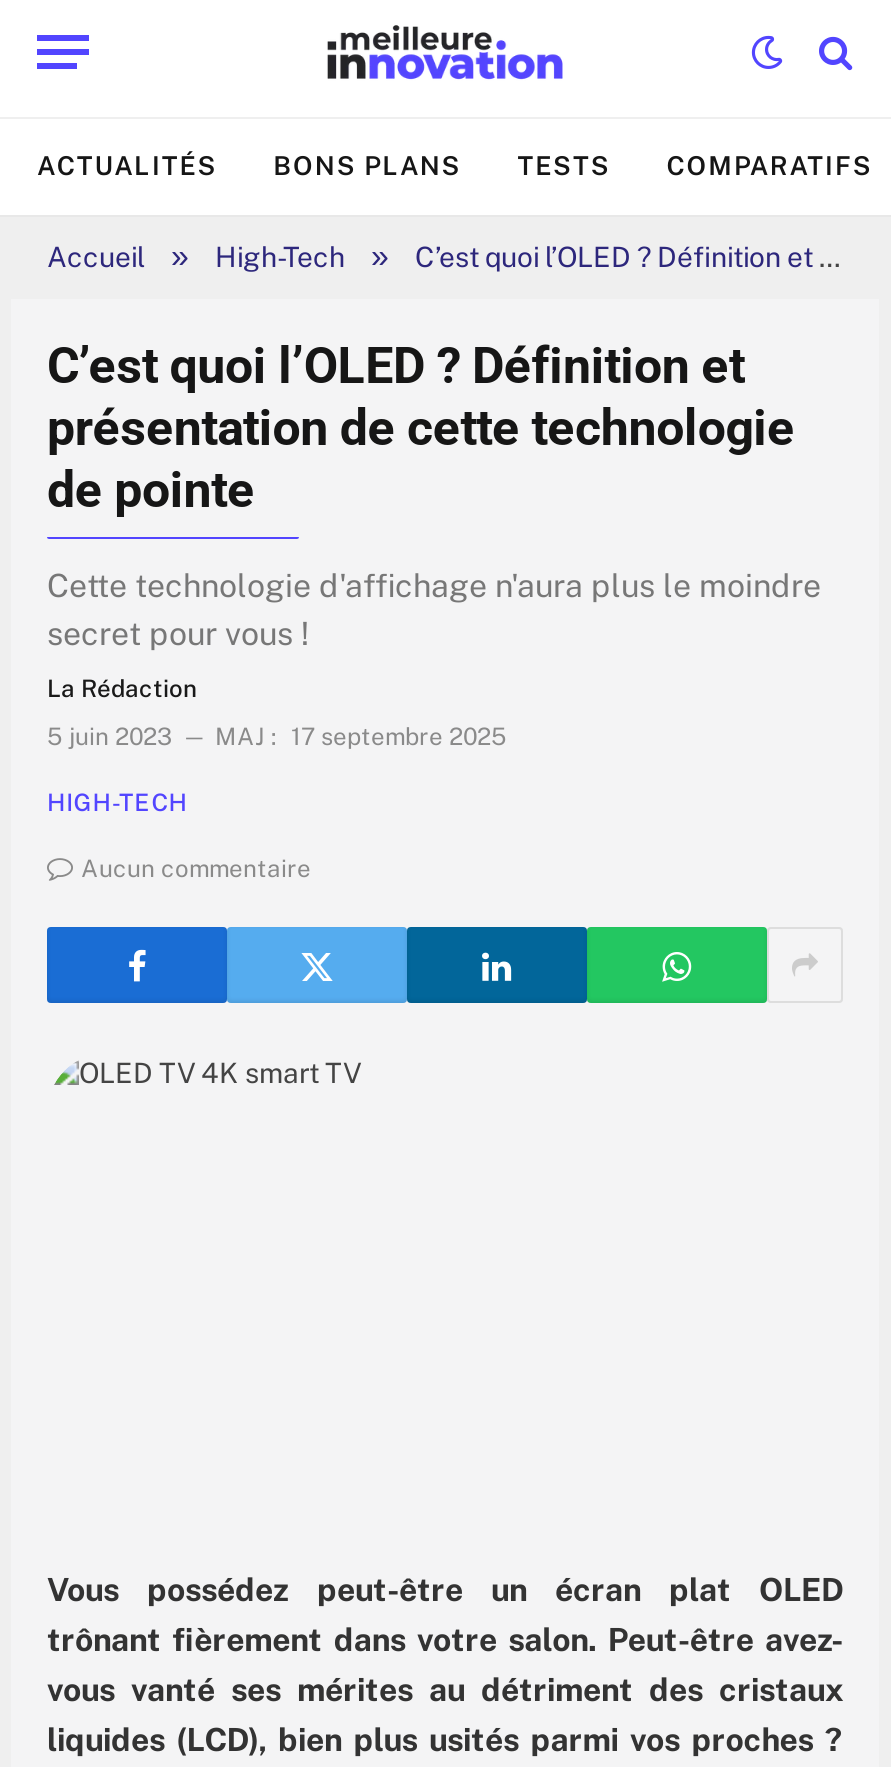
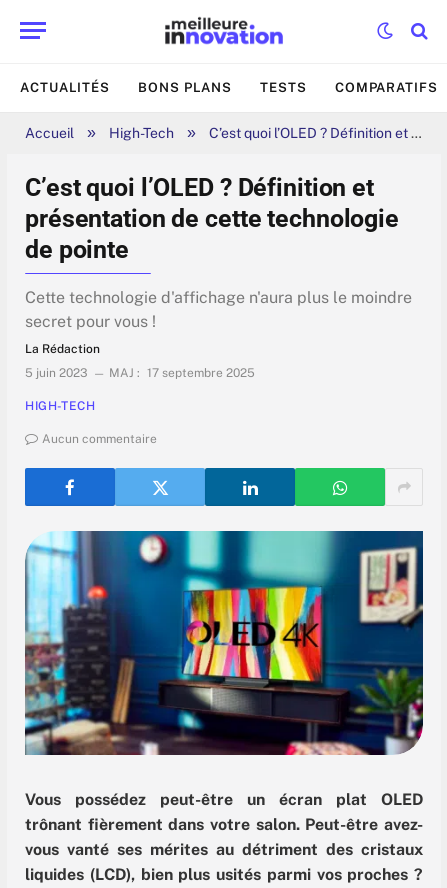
none -> [24,530,424,756] [image]

